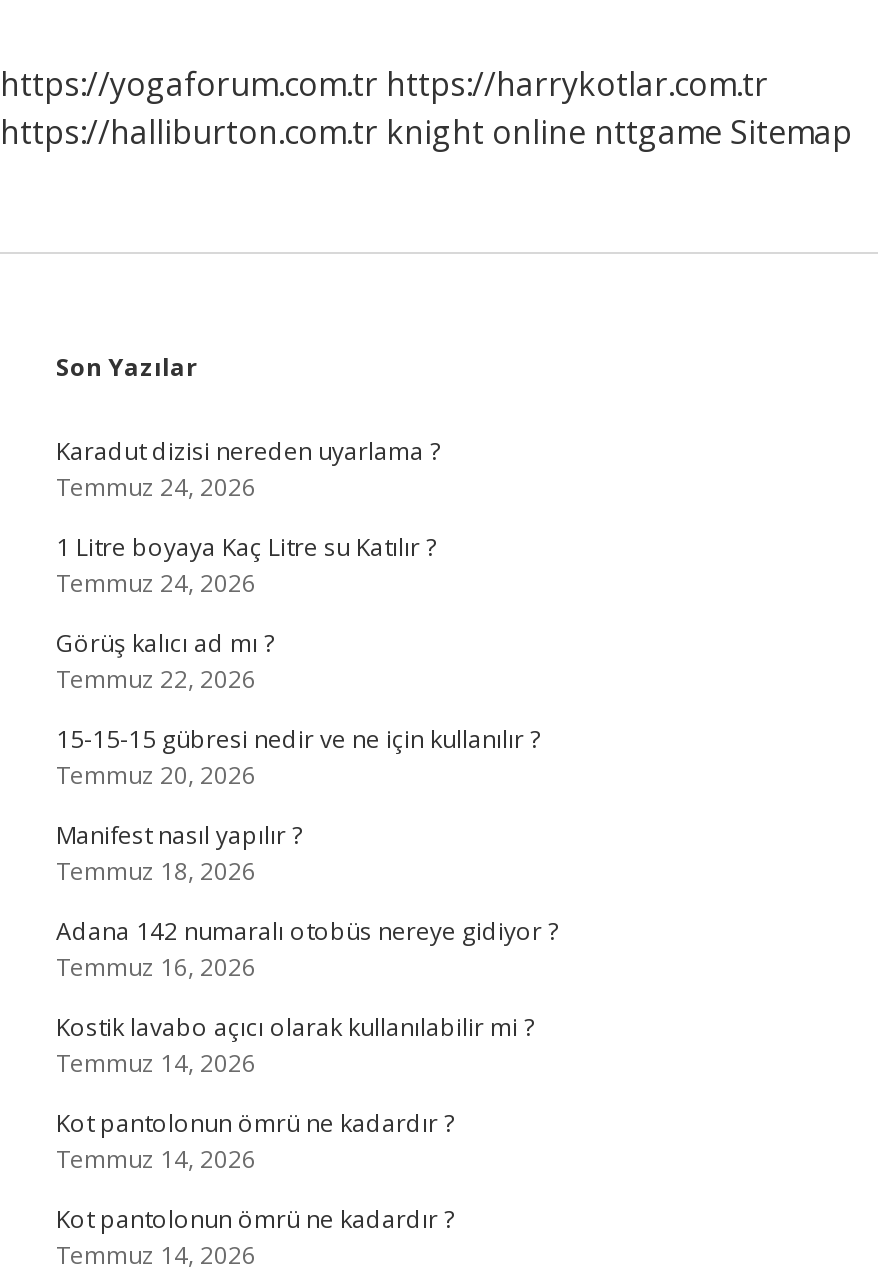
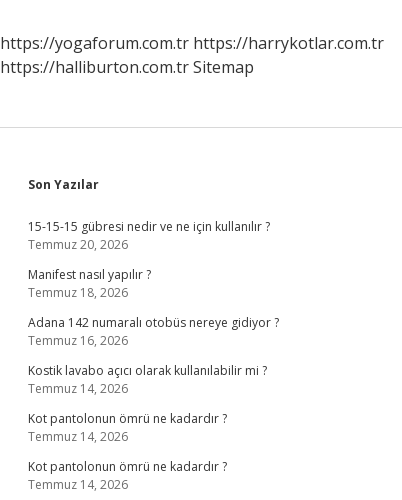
[0,110,852,154] https://halliburton.com.tr knight online nttgame Sitemap -> [0,56,254,78] https://halliburton.com.tr Sitemap
[56,434,440,696] Karadut dizisi nereden uyarlama ? | Temmuz 24, 2026 | 1 Litre boyaya Kaç Litre su Katılır ? | Temmuz 24, 2026 | Görüş kalıcı ad mı ? | Temmuz 22, 2026 -> none

